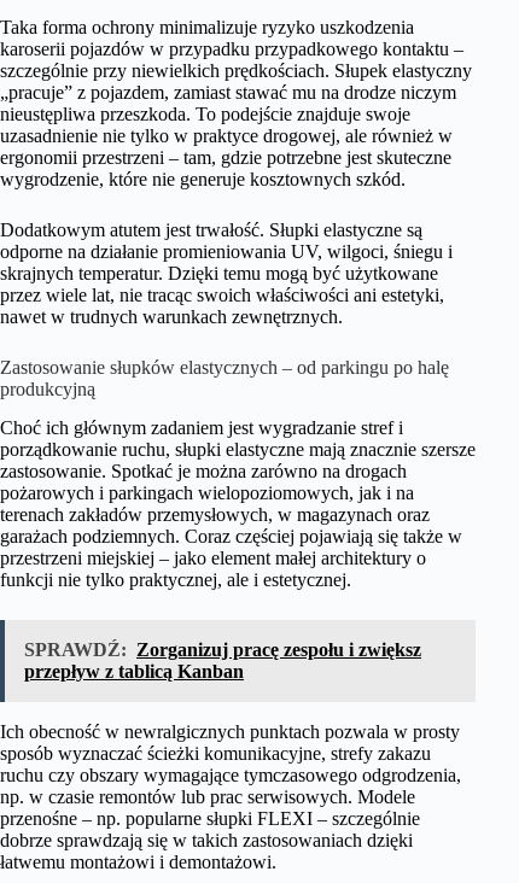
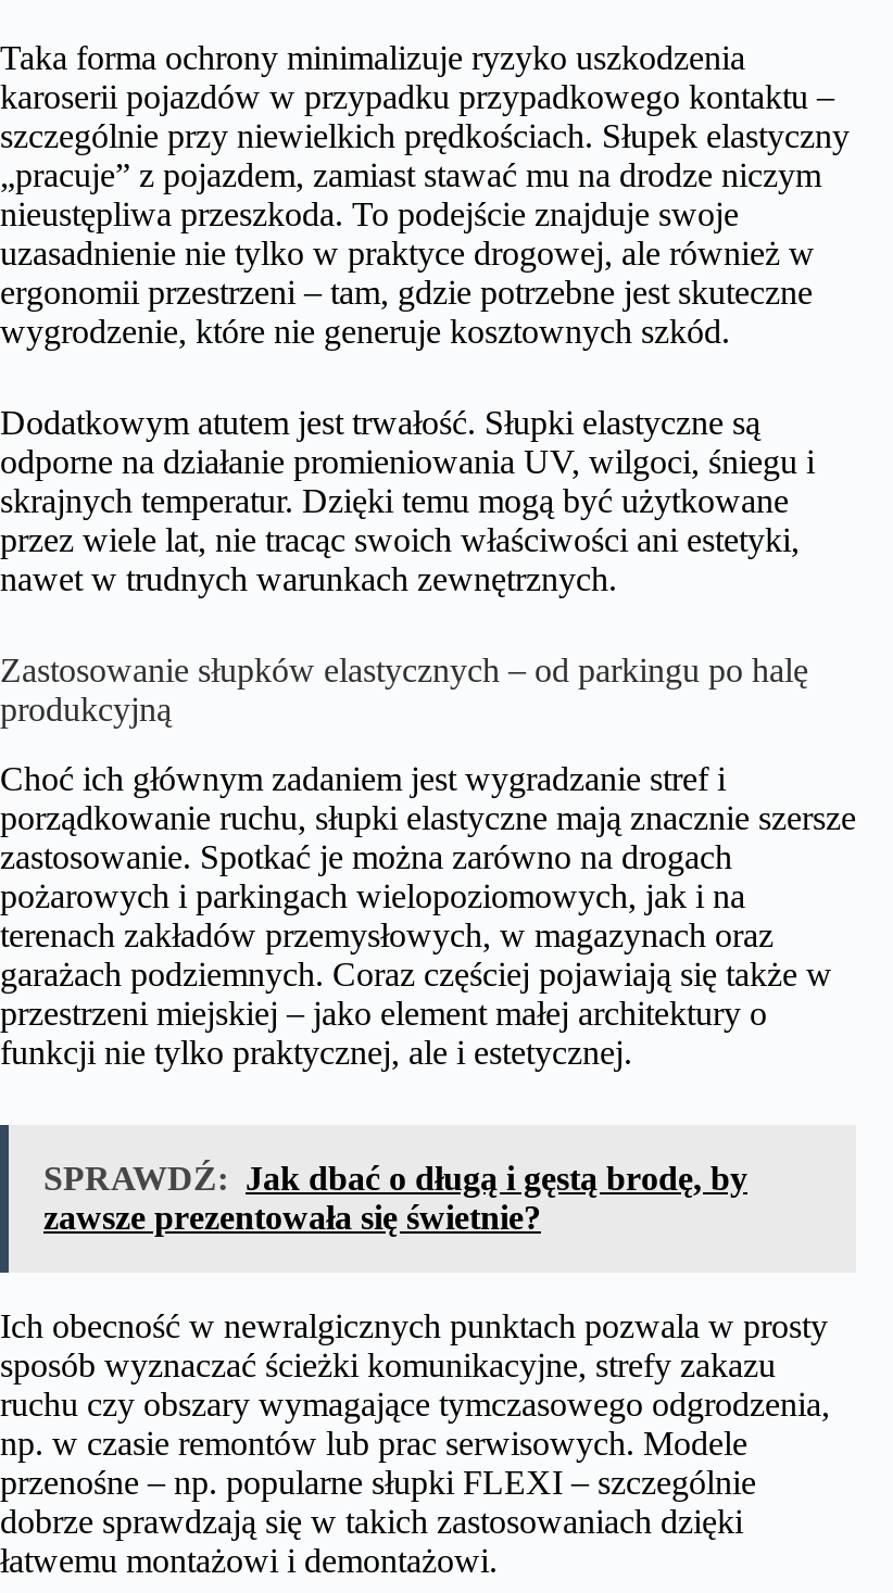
[24,640,421,682] SPRAWDŹ: Zorganizuj pracę zespołu i zwiększ | przepływ z tablicą Kanban -> [43,1161,747,1237] SPRAWDŹ: Jak dbać o długą i gęstą brodę, by | zawsze prezentowała się świetnie?

